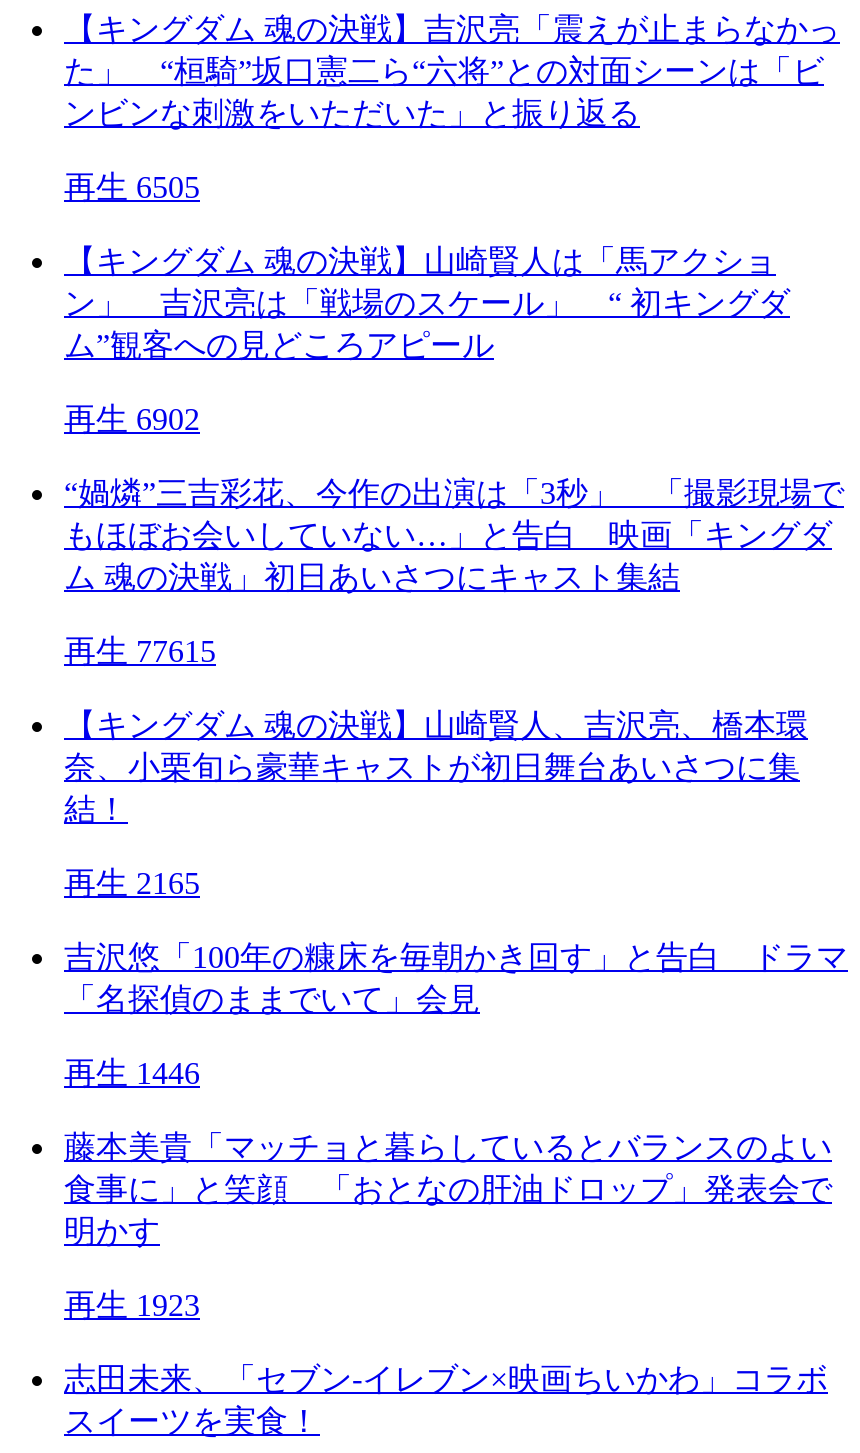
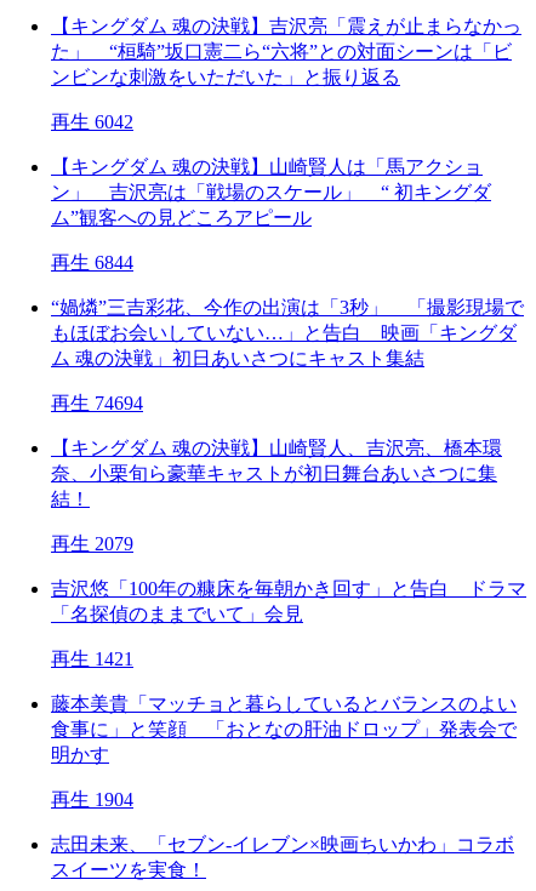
[64,170,200,204] 再生 6505 -> [51,111,133,132] 再生 6042
[64,402,200,436] 再生 6902 -> [51,252,133,273] 再生 6844
[64,634,216,668] 再生 77615 -> [51,393,143,413] 再生 74694
[64,866,200,900] 再生 2165 -> [51,533,133,554] 再生 2079
[64,1056,200,1090] 再生 1446 -> [51,648,133,669] 再生 1421
[64,1288,200,1322] 再生 1923 -> [51,789,133,810] 再生 1904

